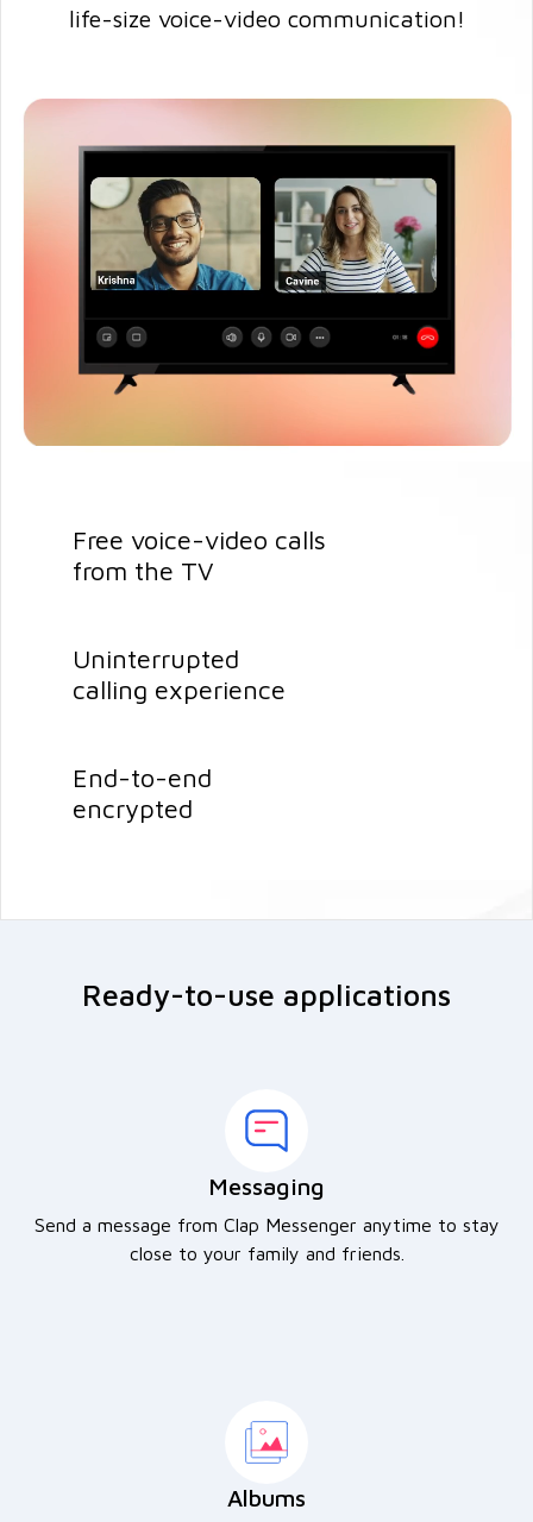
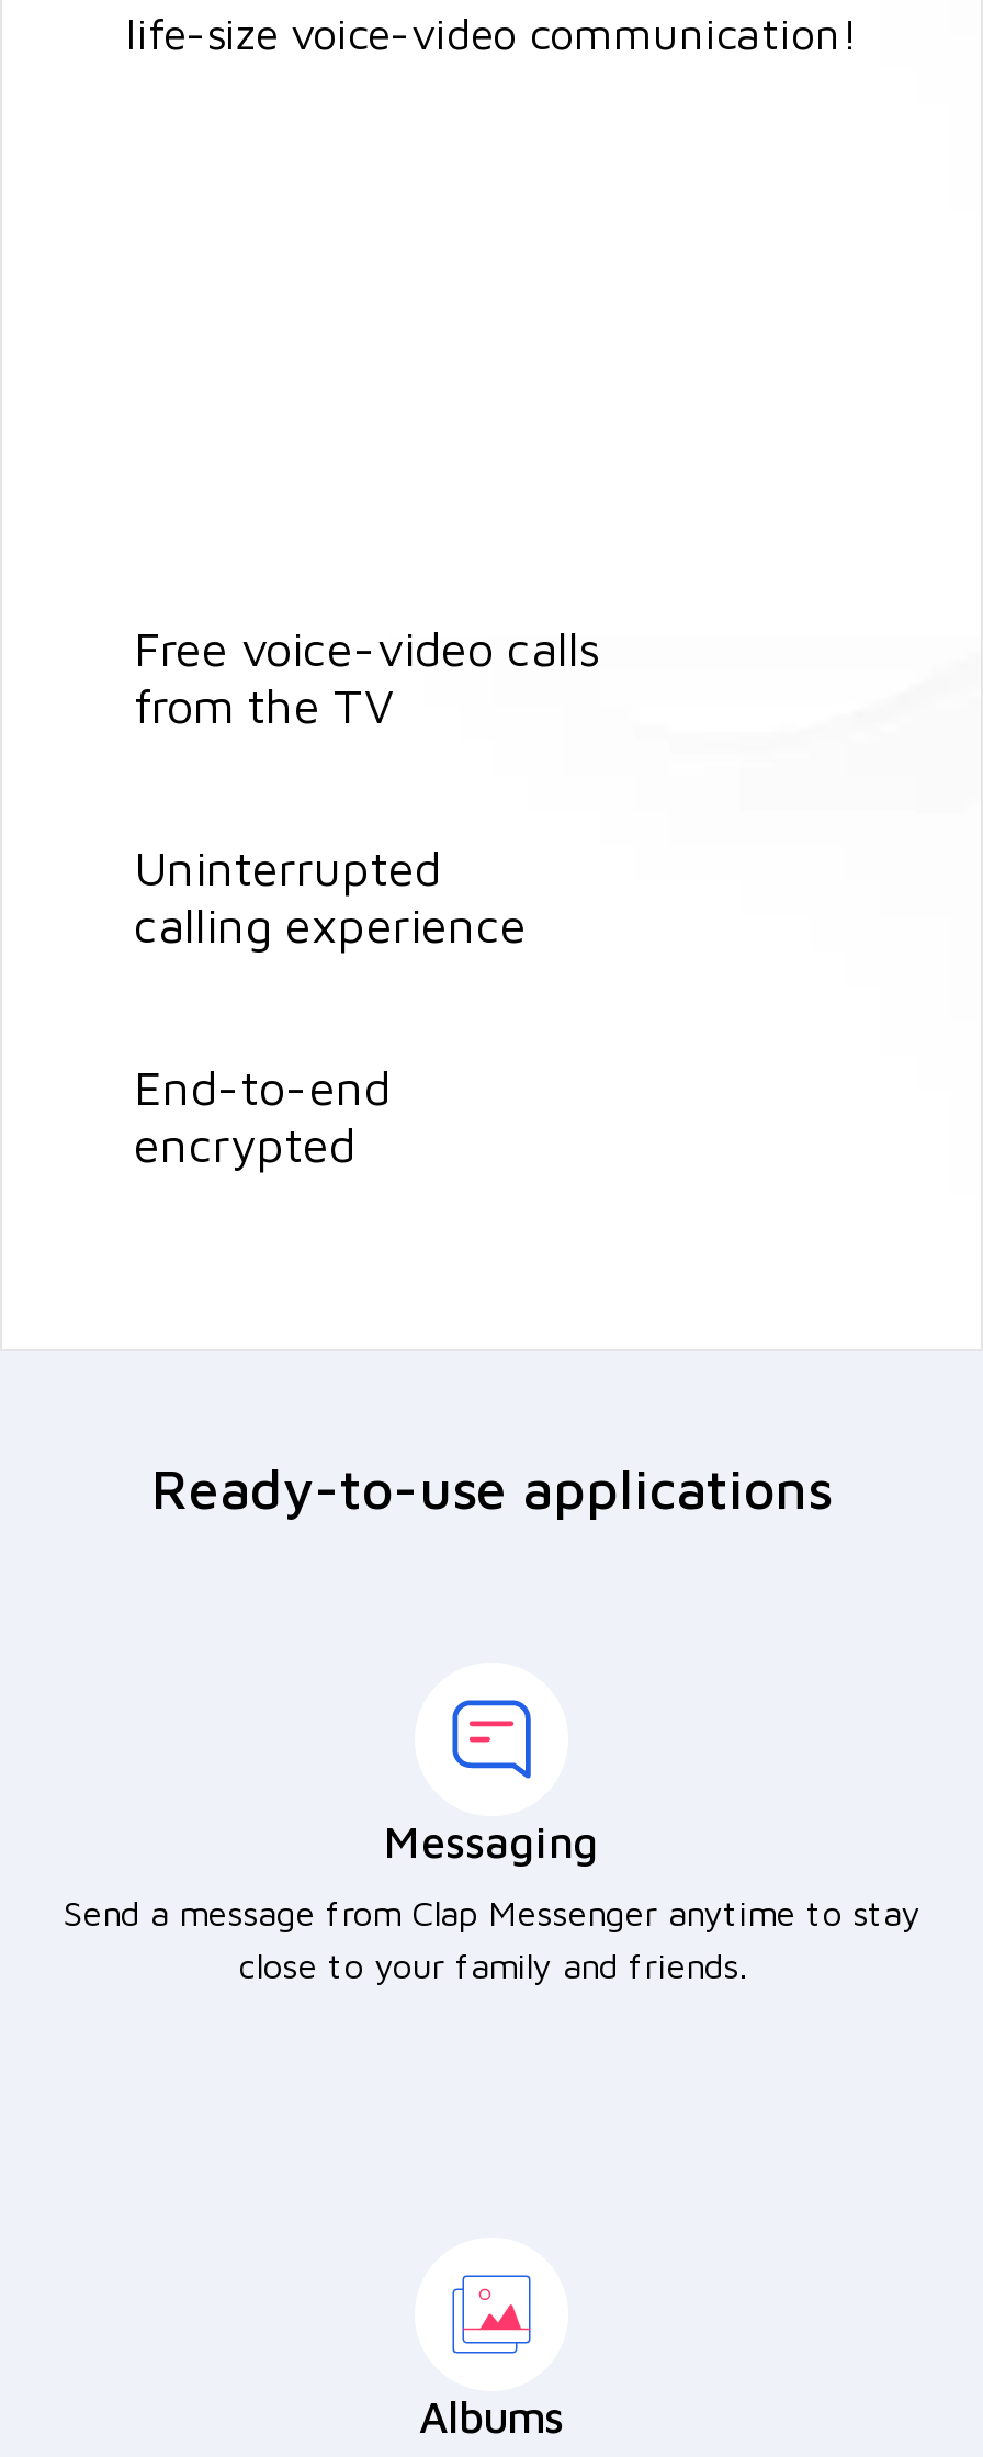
[23,98,512,447] [image] -> none

